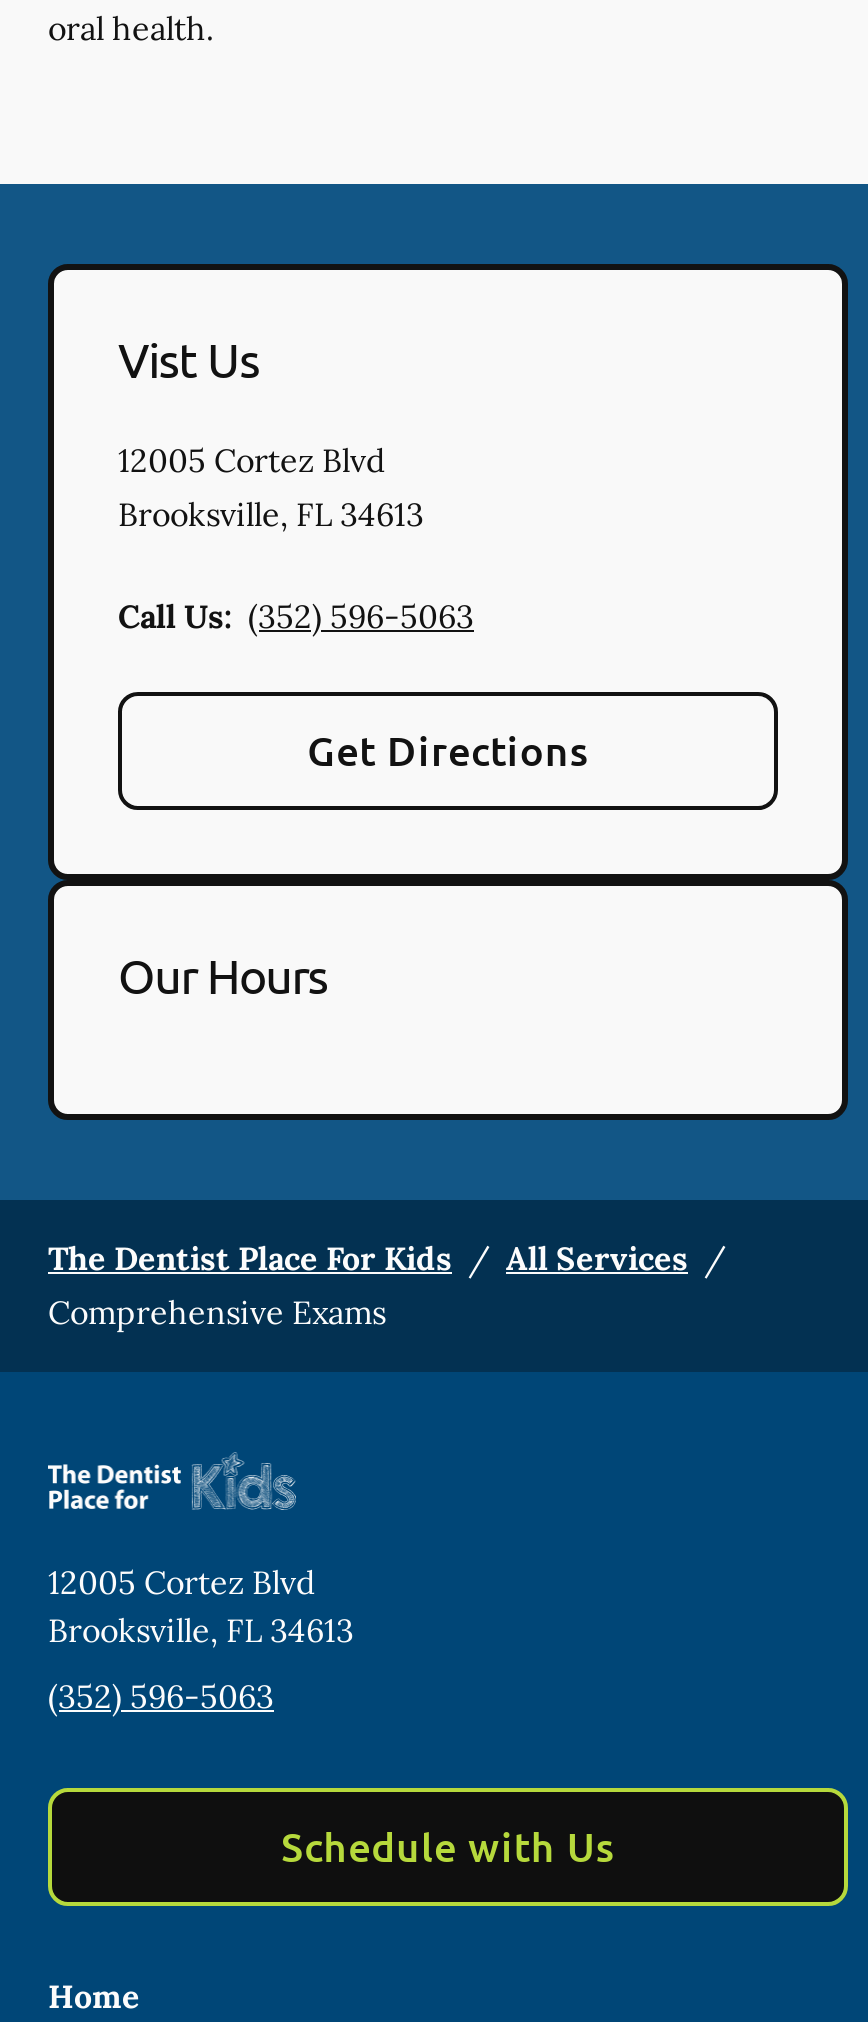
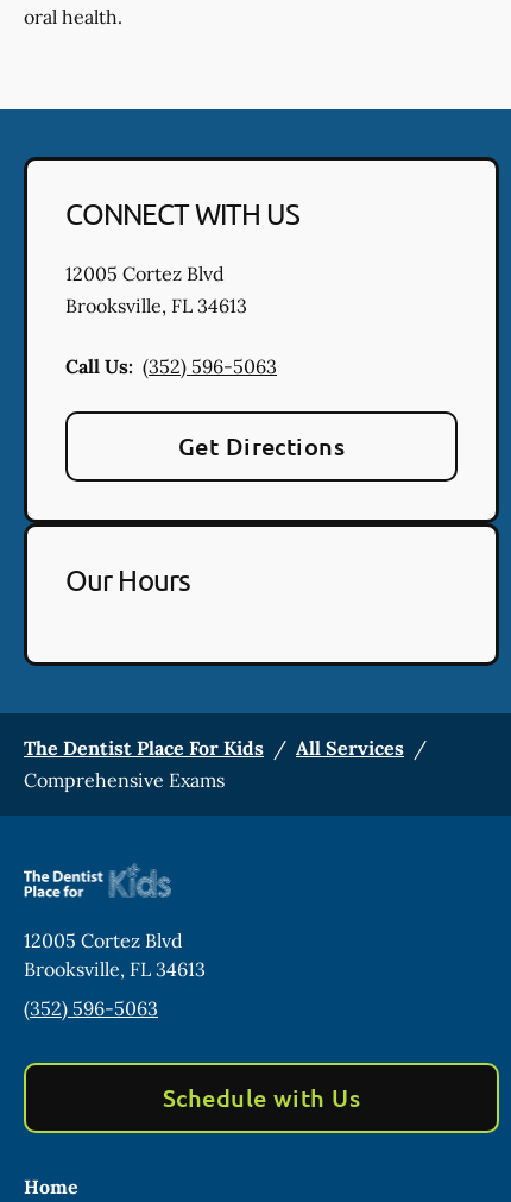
[118,330,259,388] Vist Us -> [65,196,300,231] CONNECT WITH US

